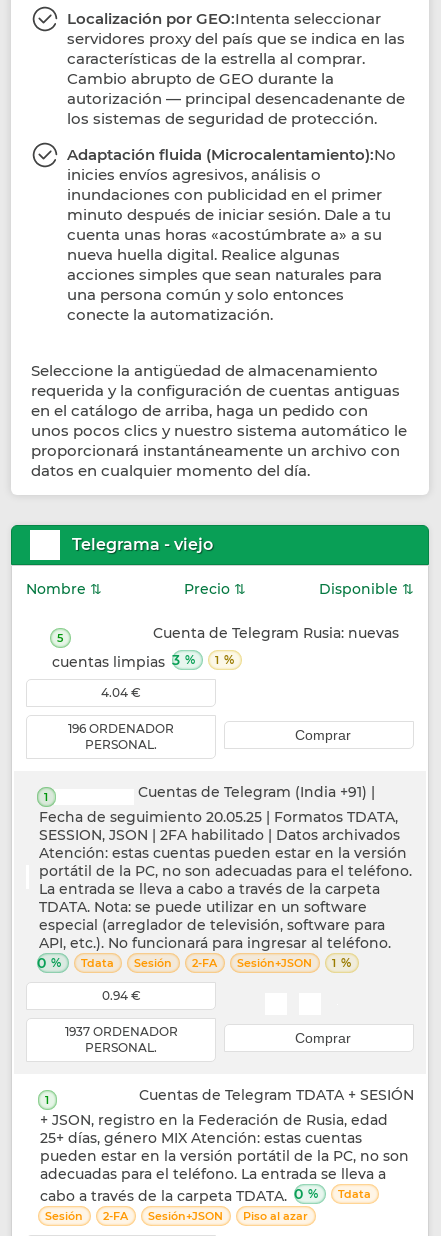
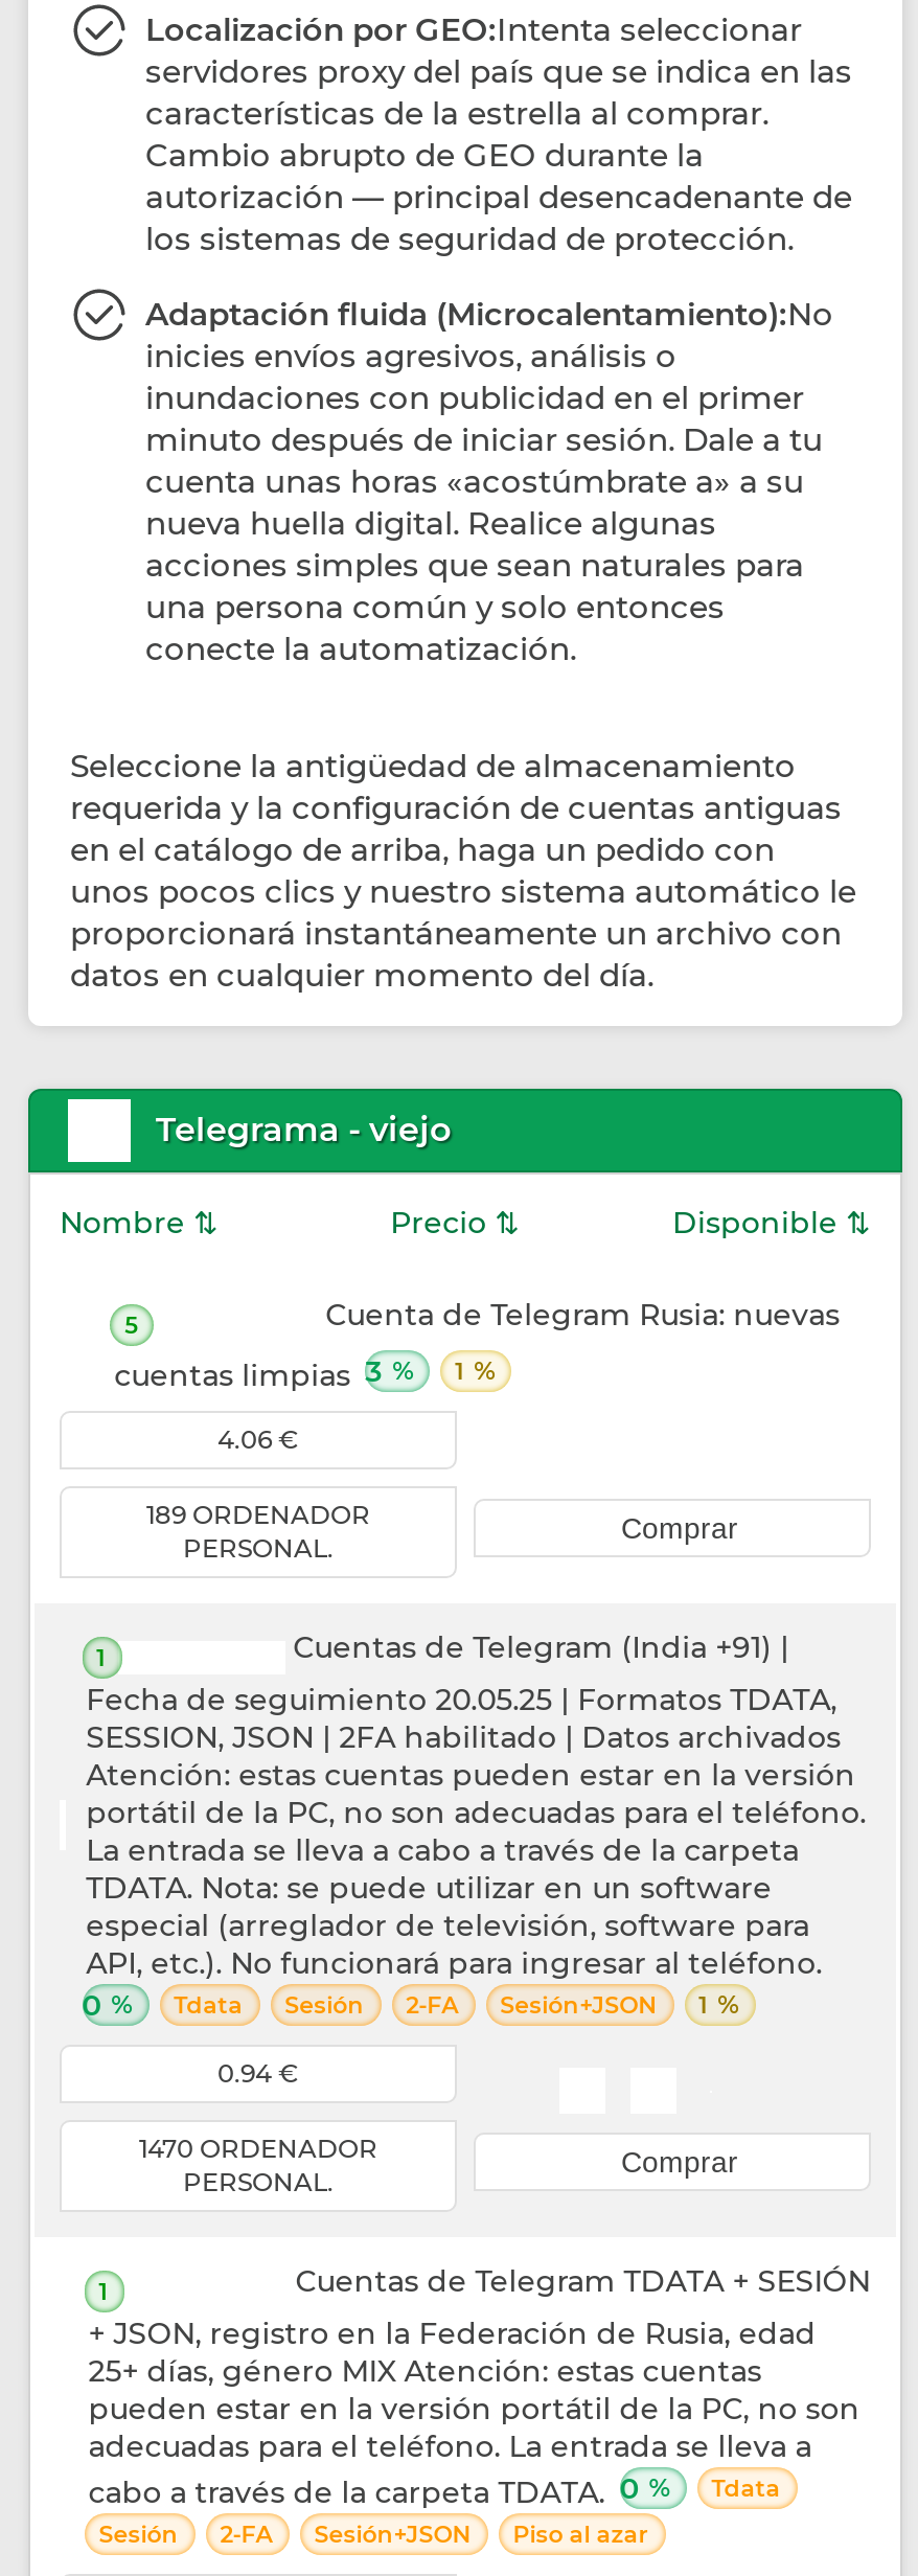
[101,685,141,700] 4.04 € -> [217,1423,299,1454] 4.06 €
[68,721,174,736] 196 ORDENADOR -> [146,1498,370,1530] 189 ORDENADOR
[64,1024,177,1039] 1937 ORDENADOR -> [139,2132,377,2164] 1470 ORDENADOR

